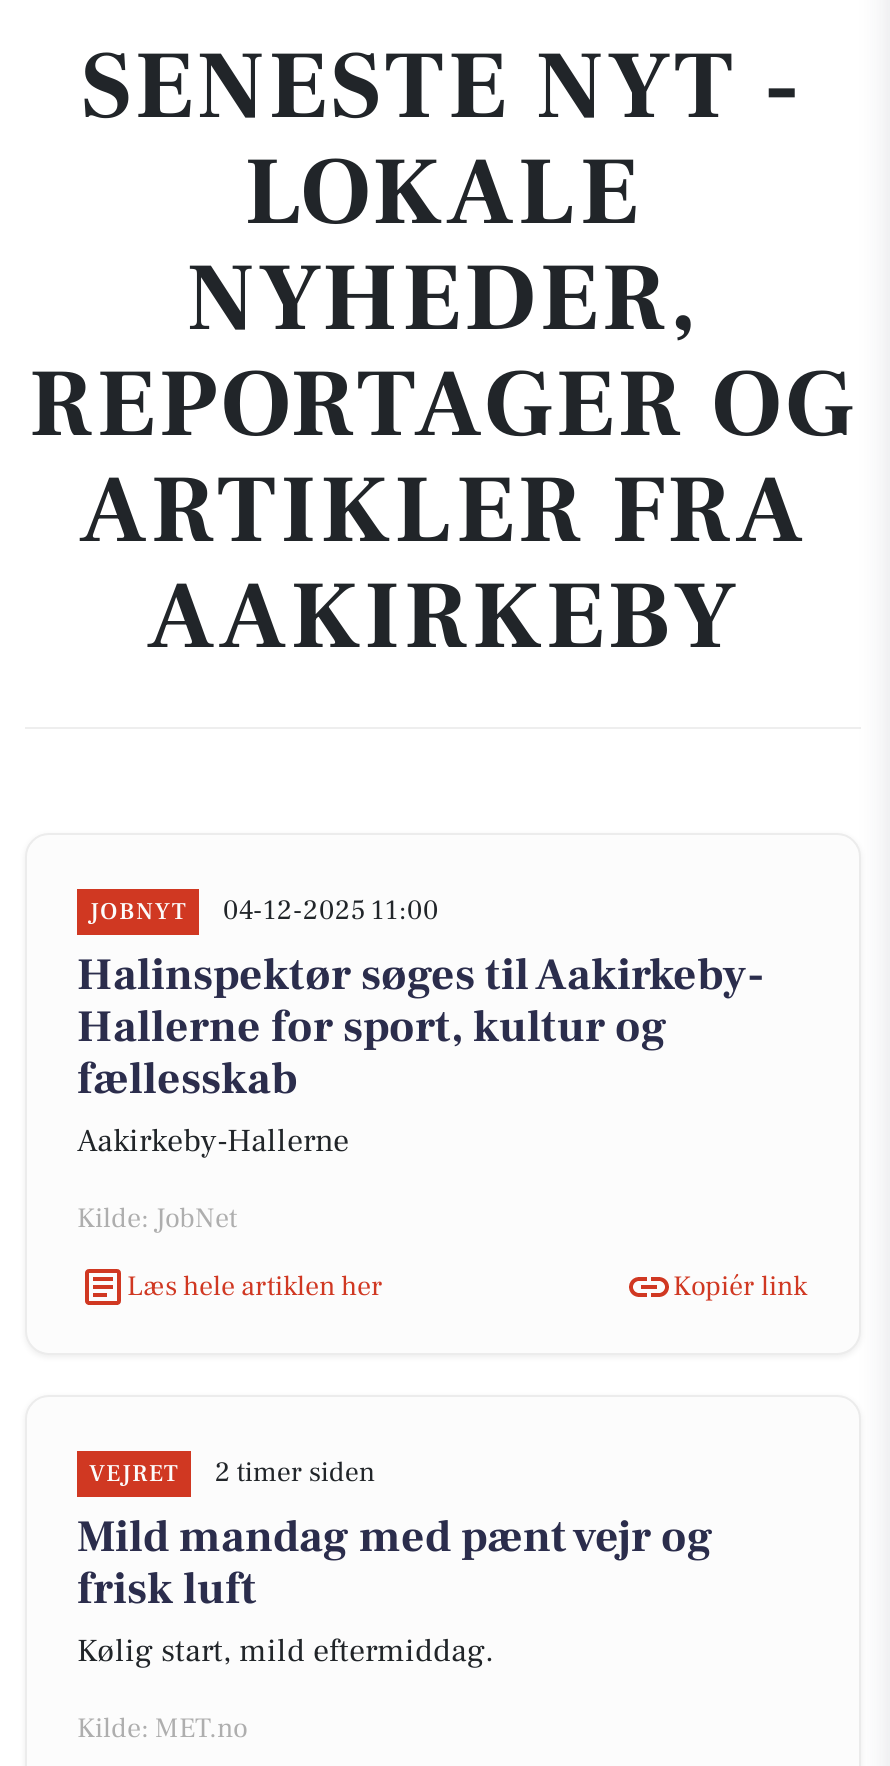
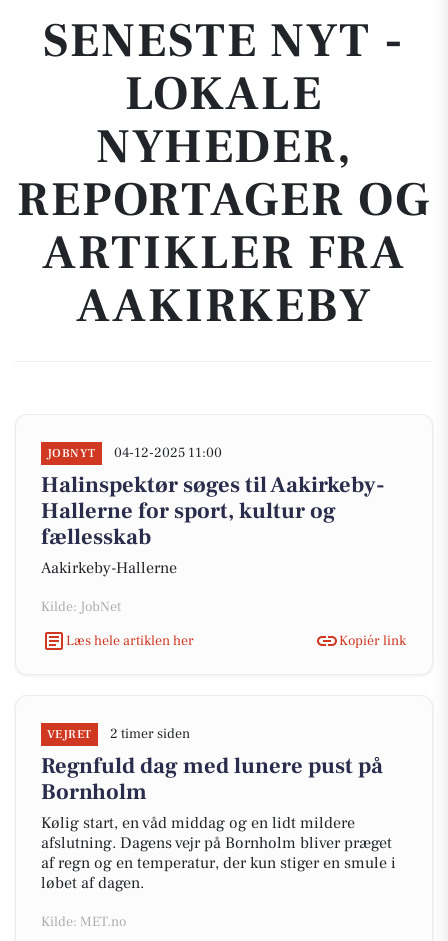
[77,1509,713,1671] Mild mandag med pænt vejr og | frisk luft | Kølig start, mild eftermiddag. -> [41,752,396,893] Regnfuld dag med lunere pust på | Bornholm | Kølig start, en våd middag og en lidt mildere | afslutning. Dagens vejr på Bornholm bliver præget | af regn og en temperatur, der kun stiger en smule i | løbet af dagen.

